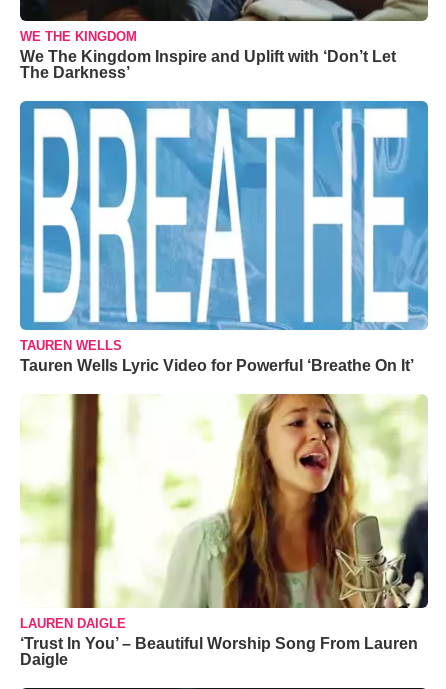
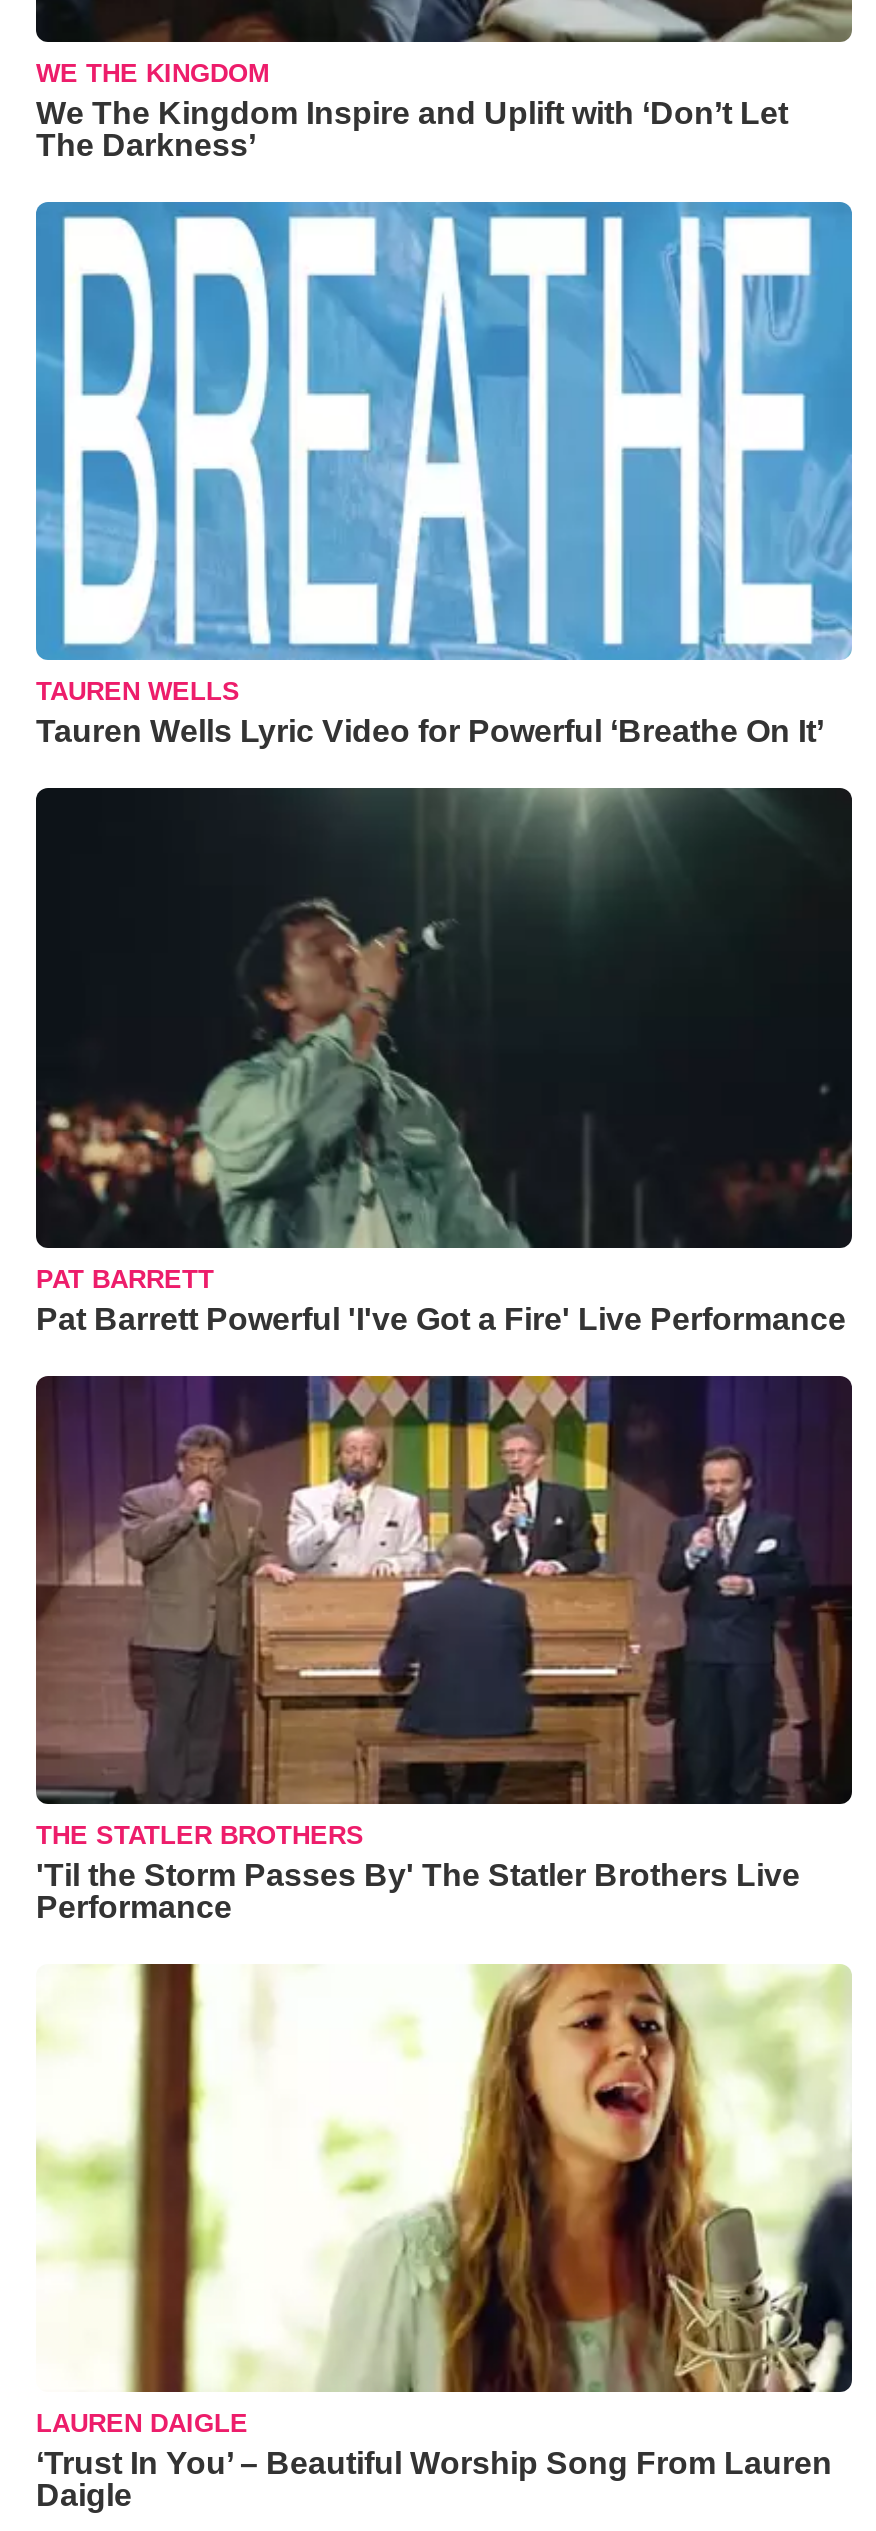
none -> [34,786,854,1335] [image] | PAT BARRETT | Pat Barrett Powerful 'I've Got a Fire' Live Performance
none -> [34,1374,854,1923] [image] | THE STATLER BROTHERS | 'Til the Storm Passes By' The Statler Brothers Live | Performance

